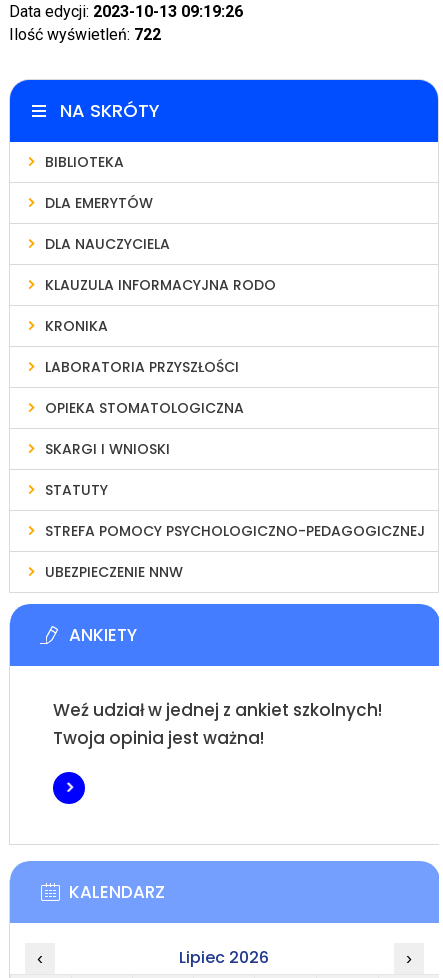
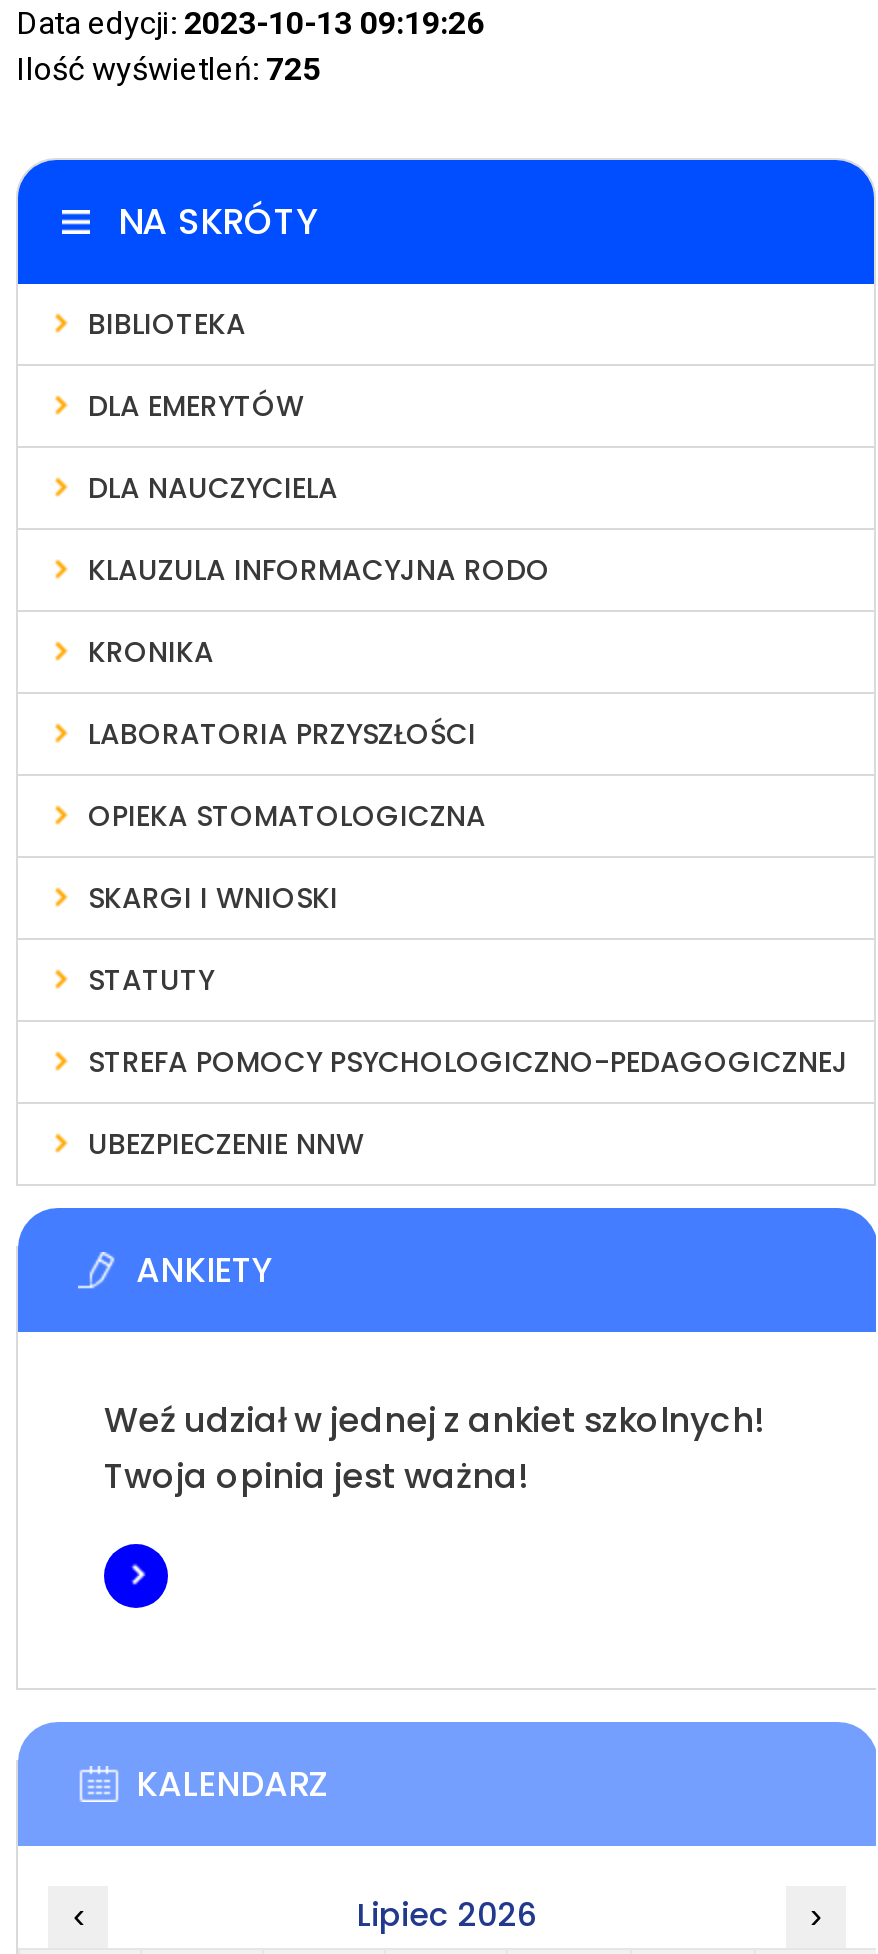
[9,25,161,44] Ilość wyświetleń: 722 -> [16,50,320,88] Ilość wyświetleń: 725

